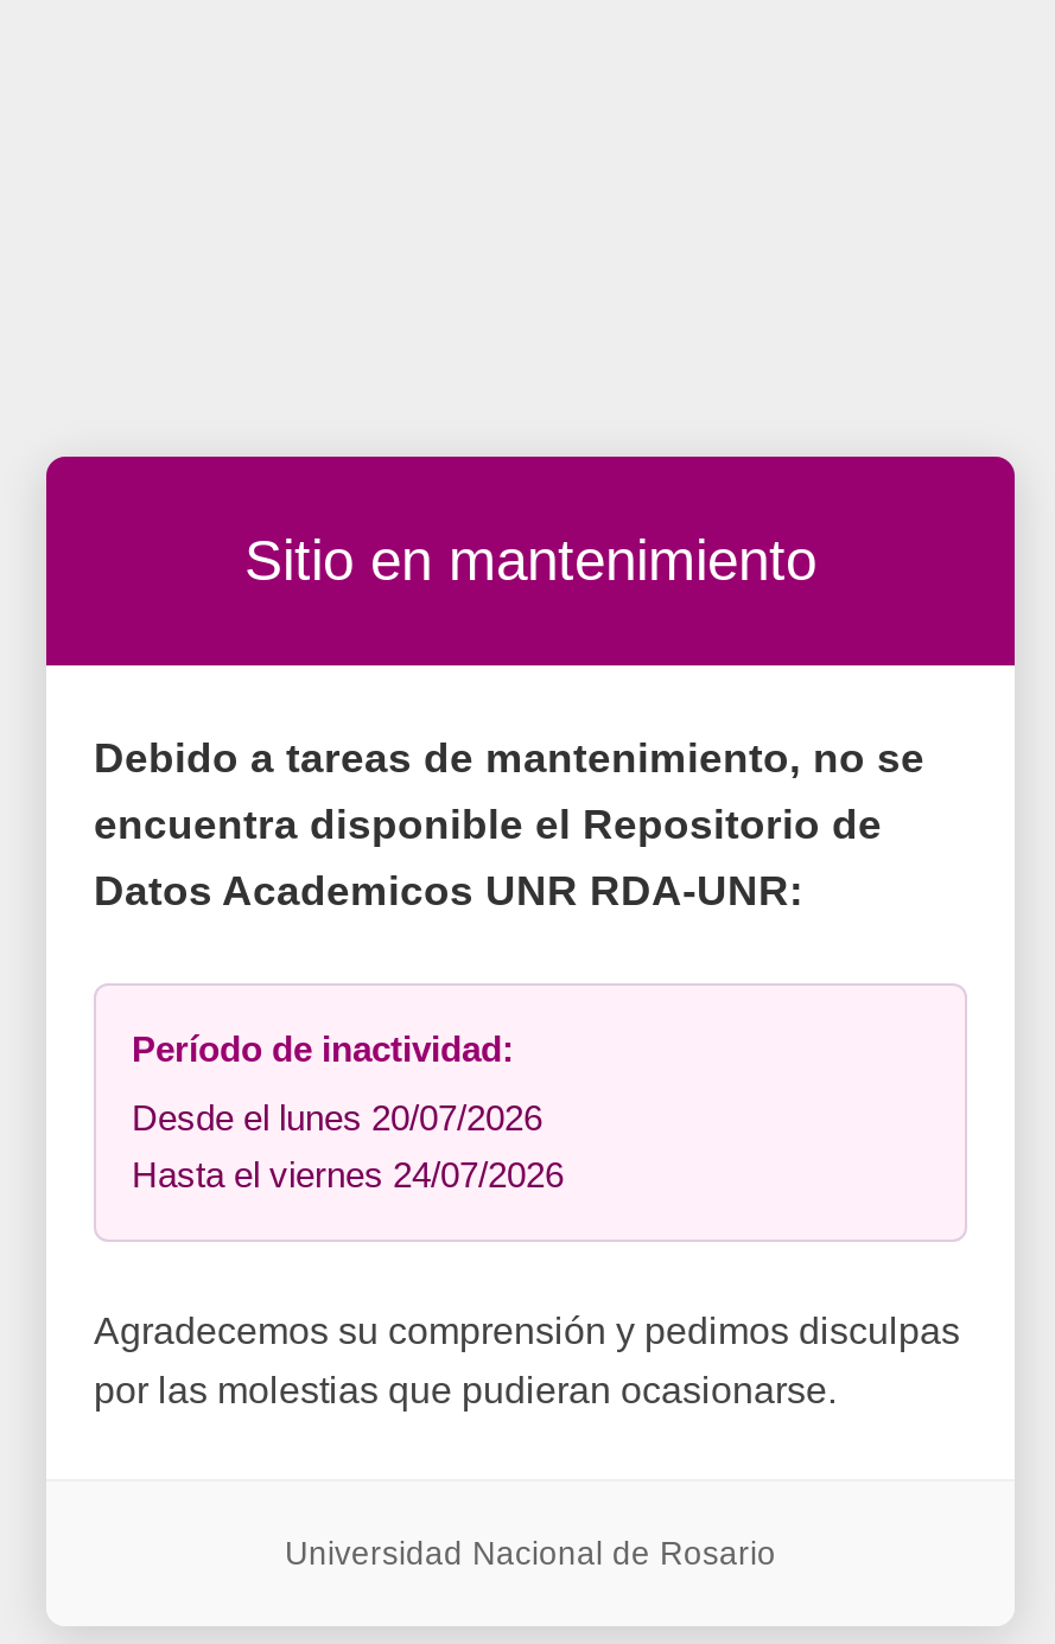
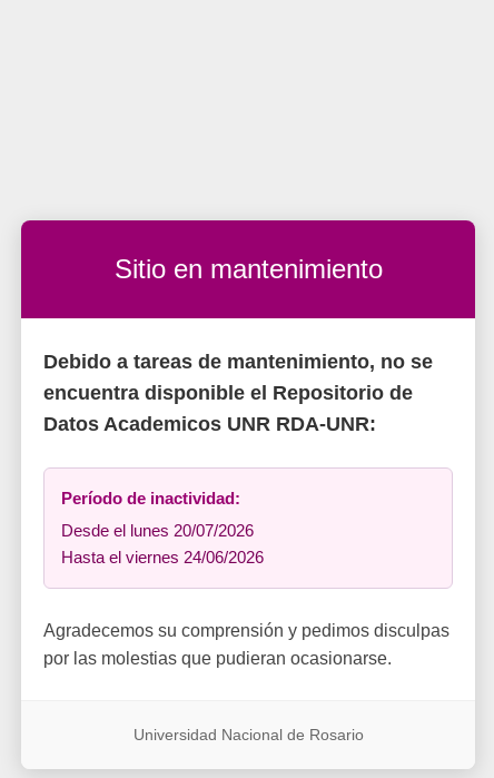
[132,1153,564,1193] Hasta el viernes 24/07/2026 -> [61,547,264,566] Hasta el viernes 24/06/2026

